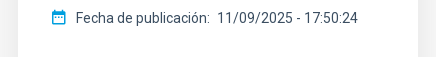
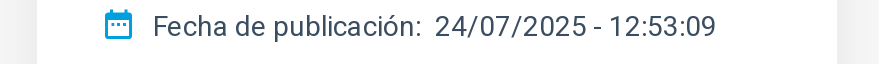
[76,10,358,26] Fecha de publicación 11/09/2025 - 17:50:24 -> [153,11,717,43] Fecha de publicación 24/07/2025 - 12:53:09

